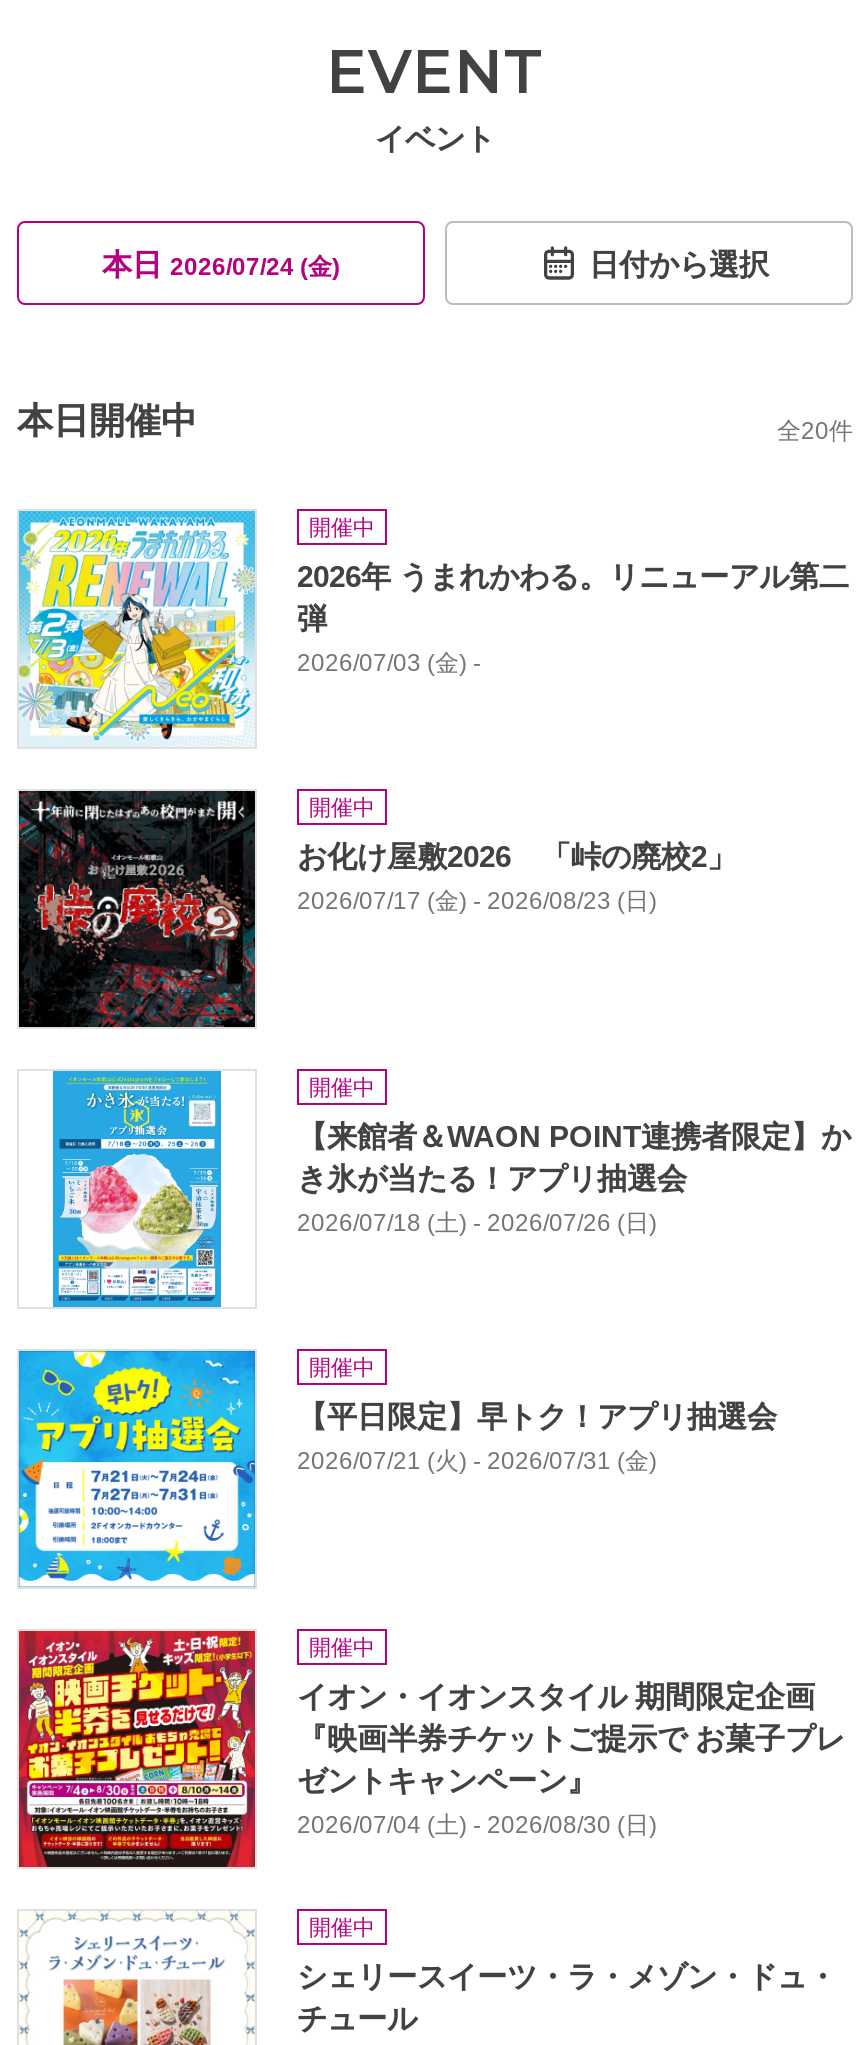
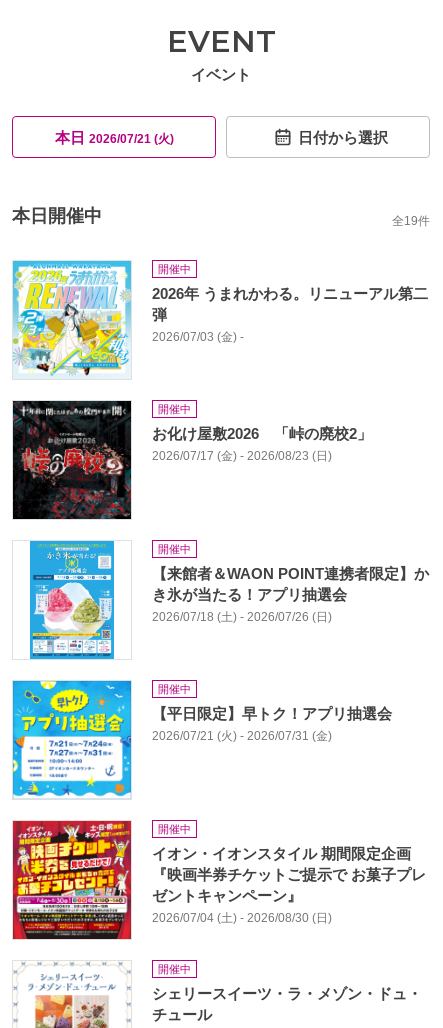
[102,246,340,280] 本日2026/07/24 (金) -> [54,128,173,145] 本日2026/07/21 (火)
[777,417,853,445] 全20件 -> [392,214,430,228] 全19件

